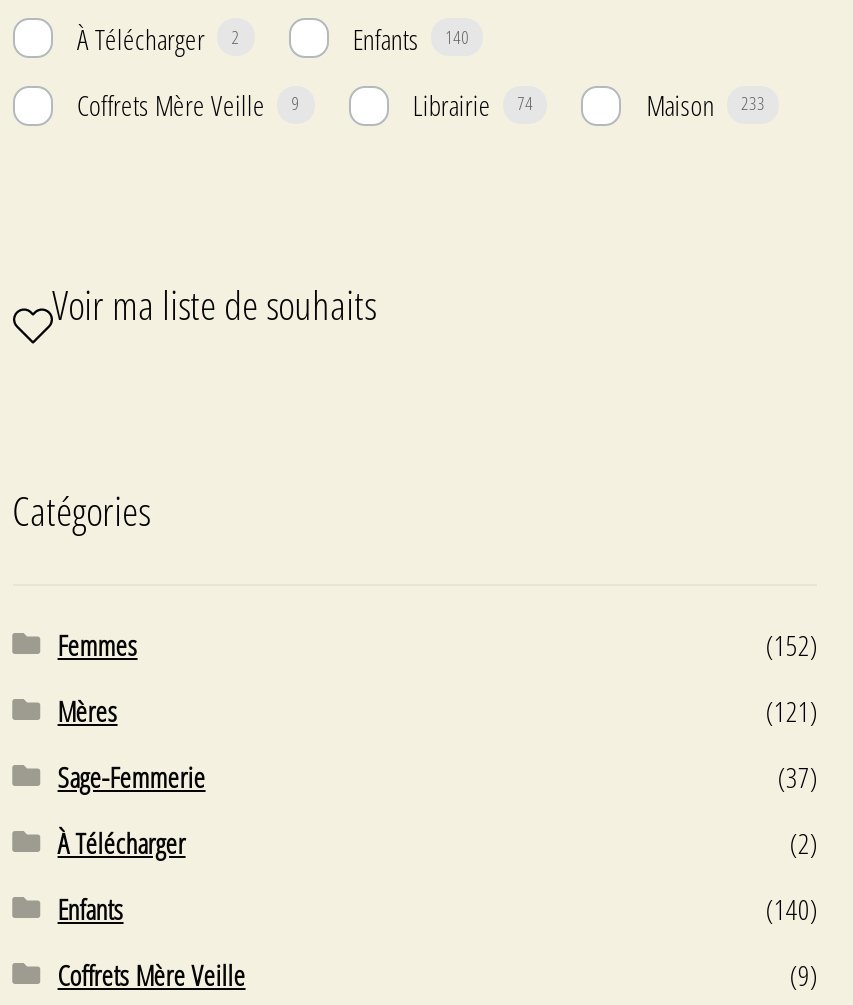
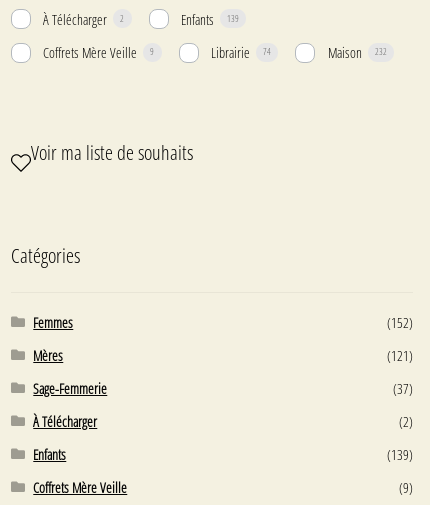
[353,19,469,57] Enfants 140 -> [181,10,239,29] Enfants 139
[646,86,765,124] Maison 233 -> [328,43,387,62] Maison 232
[766,890,818,928] (140) -> [387,445,413,464] (139)

